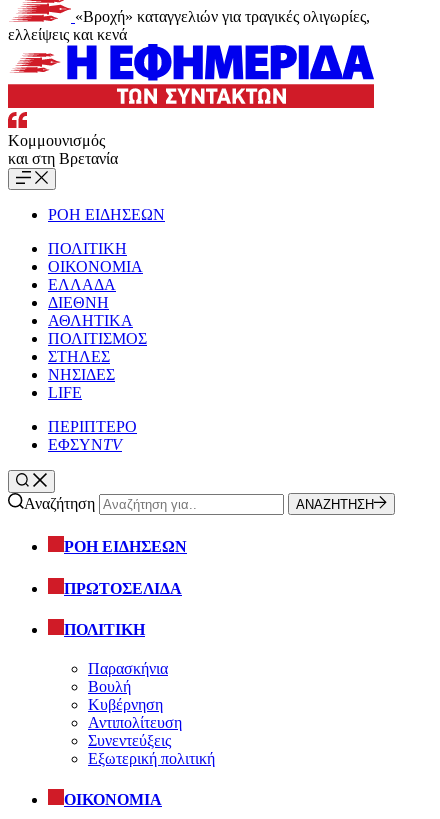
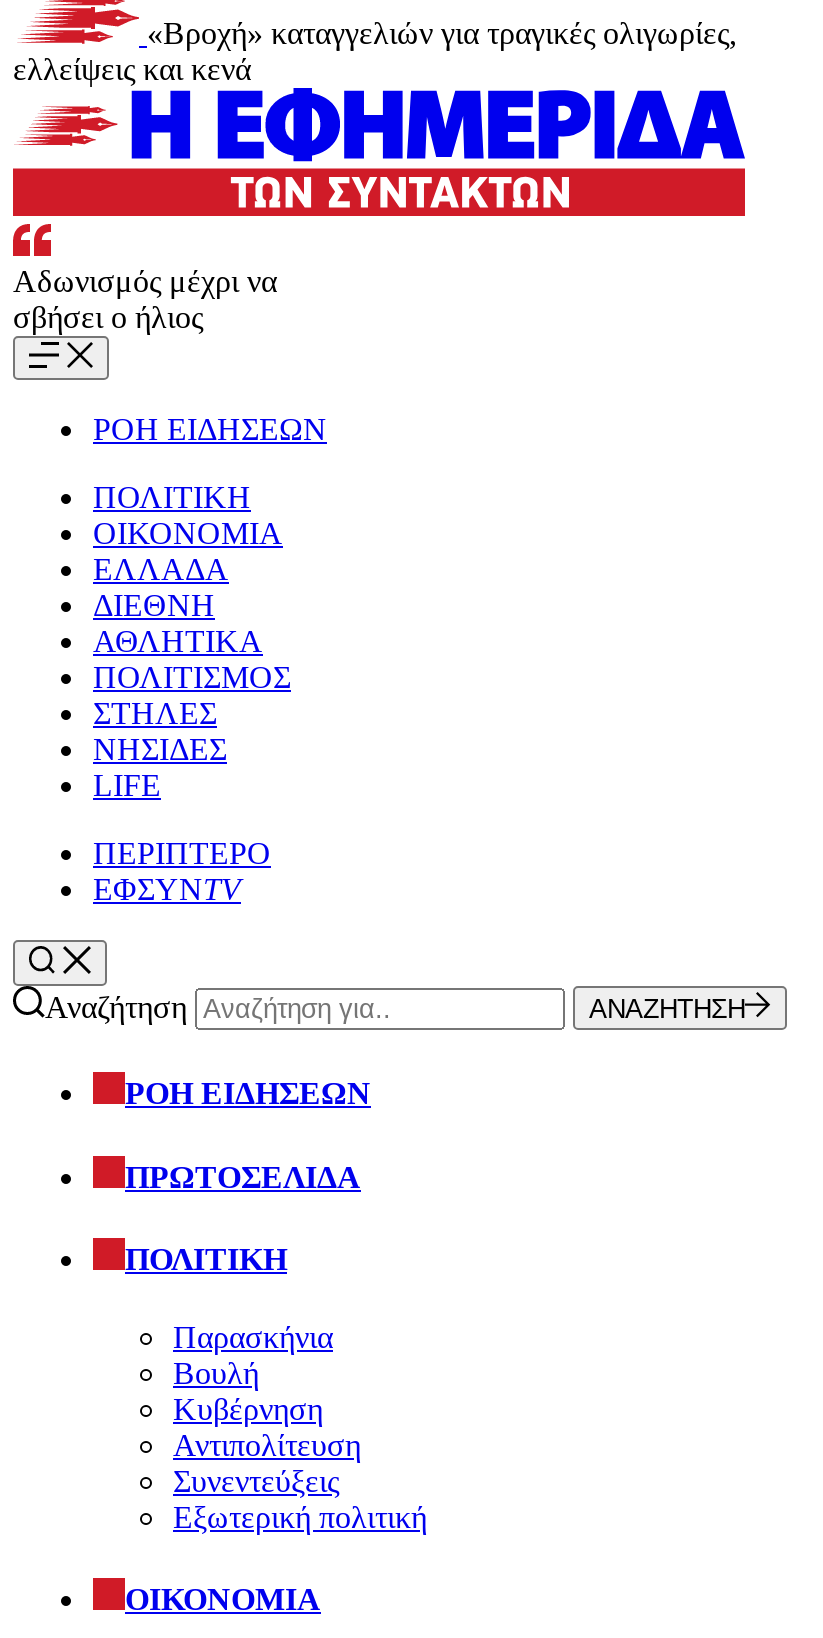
[8,132,118,167] Κομμουνισμός | και στη Βρετανία -> [13,264,277,334] Αδωνισμός μέχρι να | σβήσει ο ήλιος

